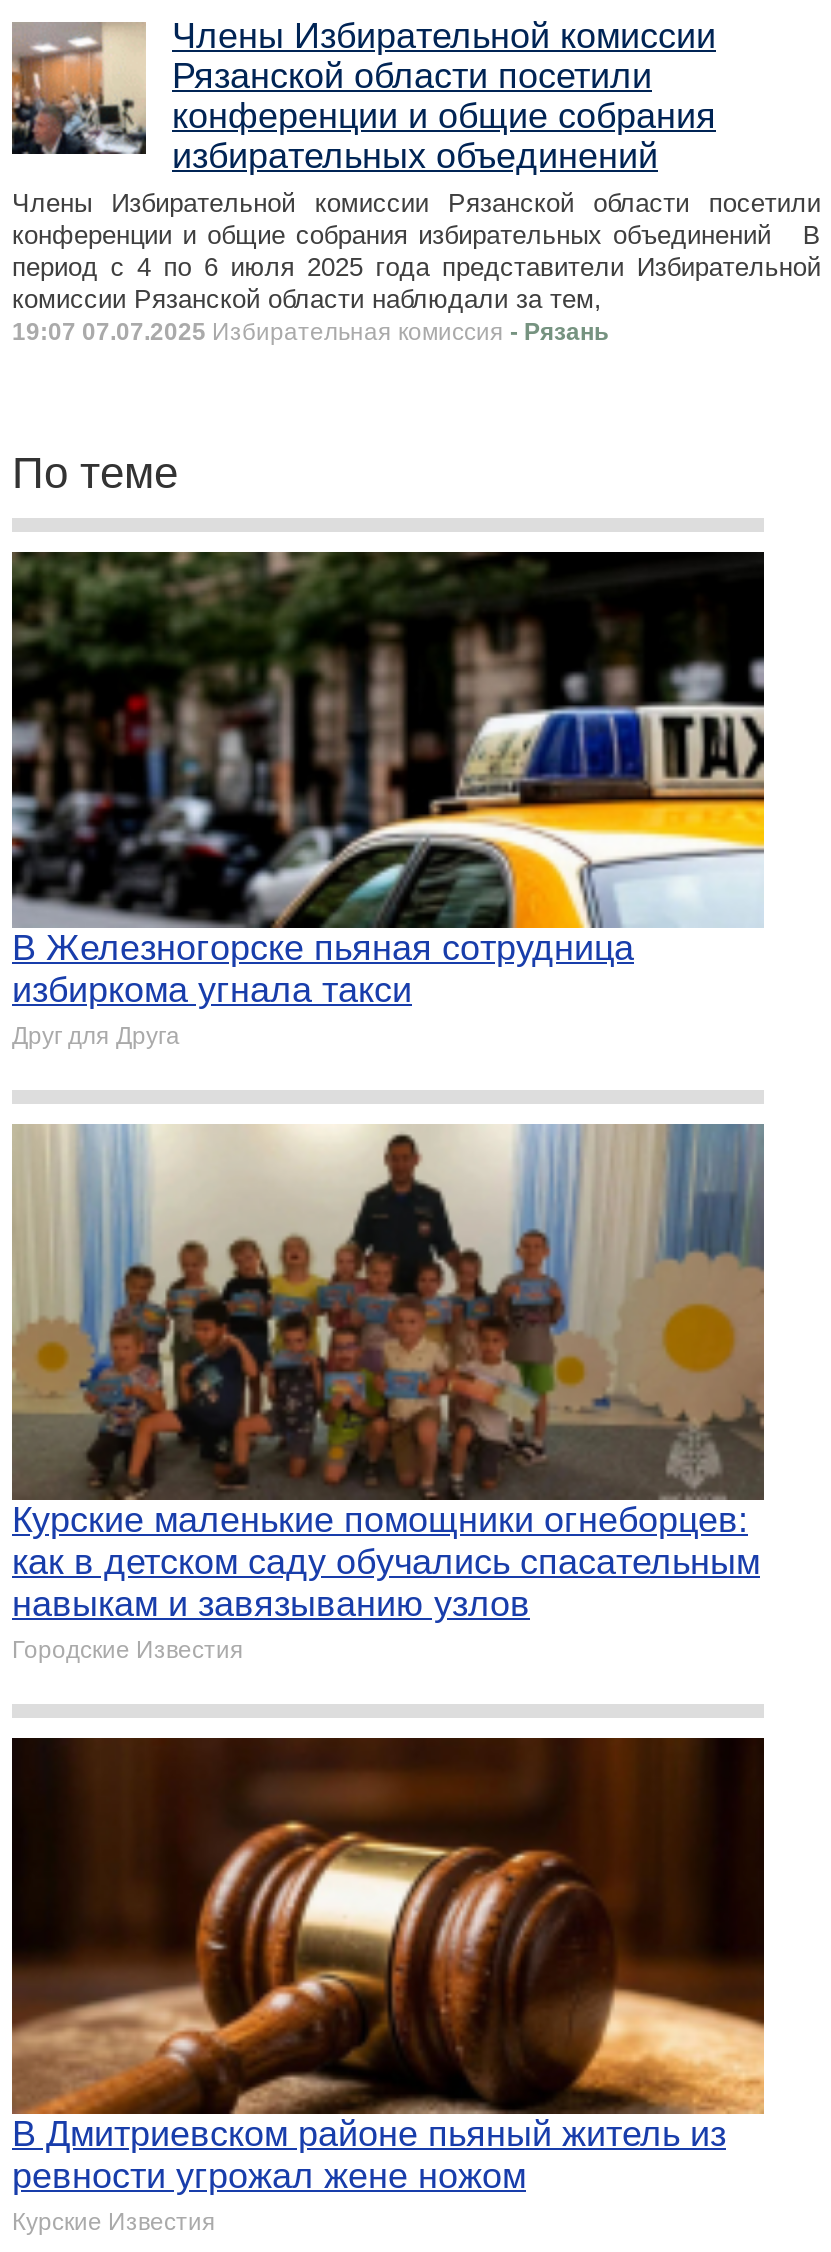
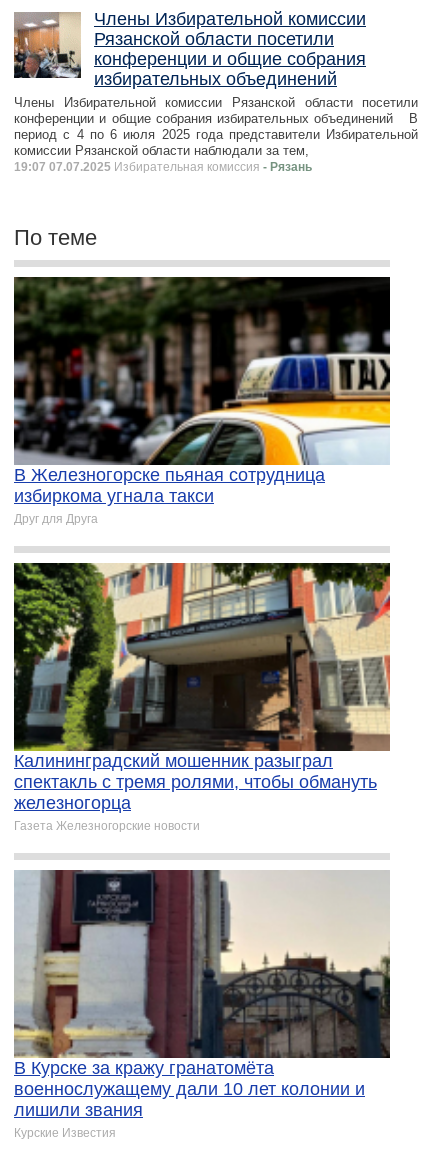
[10,1122,766,1665] [image] | Курские маленькие помощники огнеборцев: | как в детском саду обучались спасательным | навыкам и завязыванию узлов | Городские Известия -> [13,562,391,833] [image] | Калининградский мошенник разыграл | спектакль с тремя ролями, чтобы обмануть | железногорца | Газета Железногорские новости
[10,1736,766,2197] [image] | В Дмитриевском районе пьяный житель из | ревности угрожал жене ножом -> [14,869,391,1120] [image] | В Курске за кражу гранатомёта | военнослужащему дали 10 лет колонии и | лишили звания

